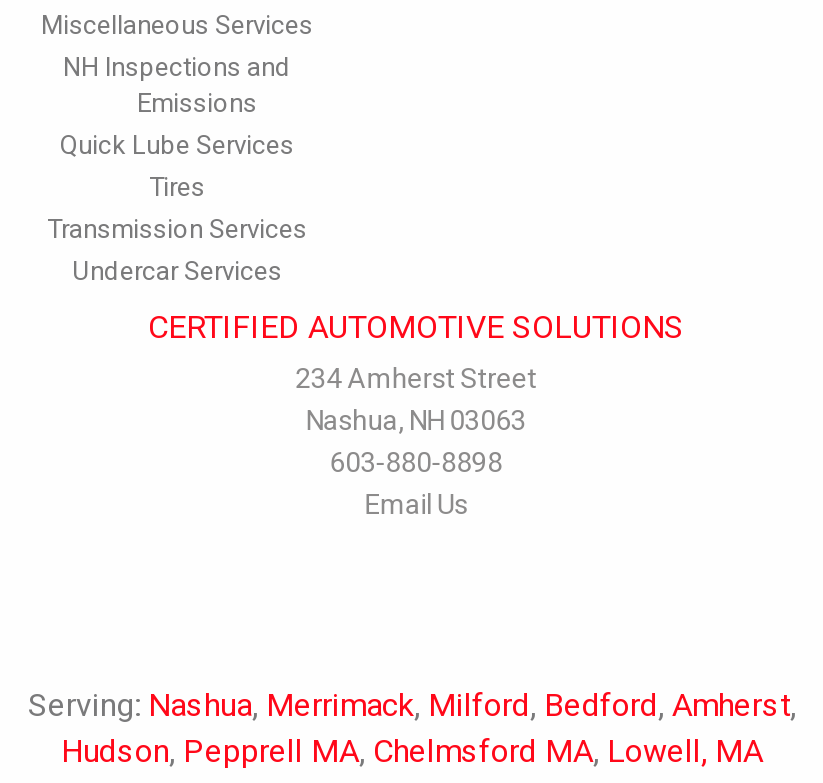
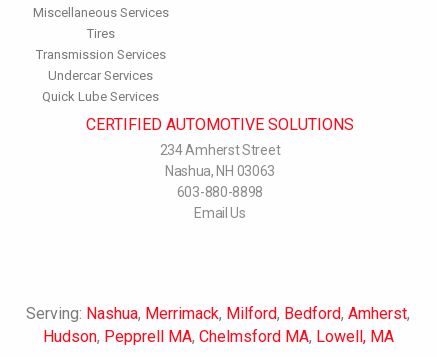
[63,52,291,118] NH Inspections and | Emissions -> none
moved [60,130,294,160] -> [42,89,159,104]: Quick Lube Services
moved [47,172,307,286] -> [35,26,165,83]: Tires | Transmission Services | Undercar Services

